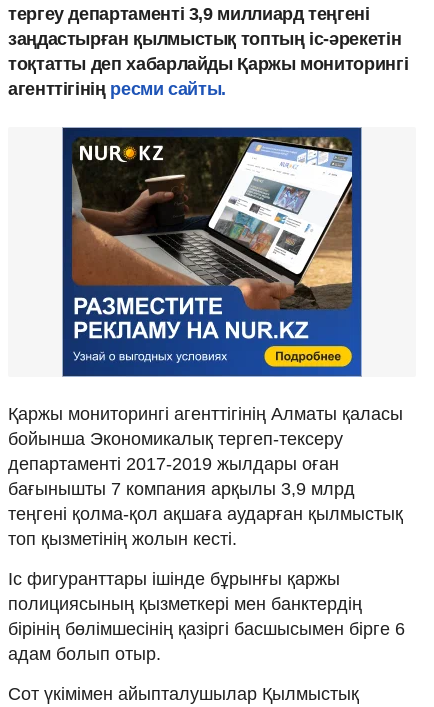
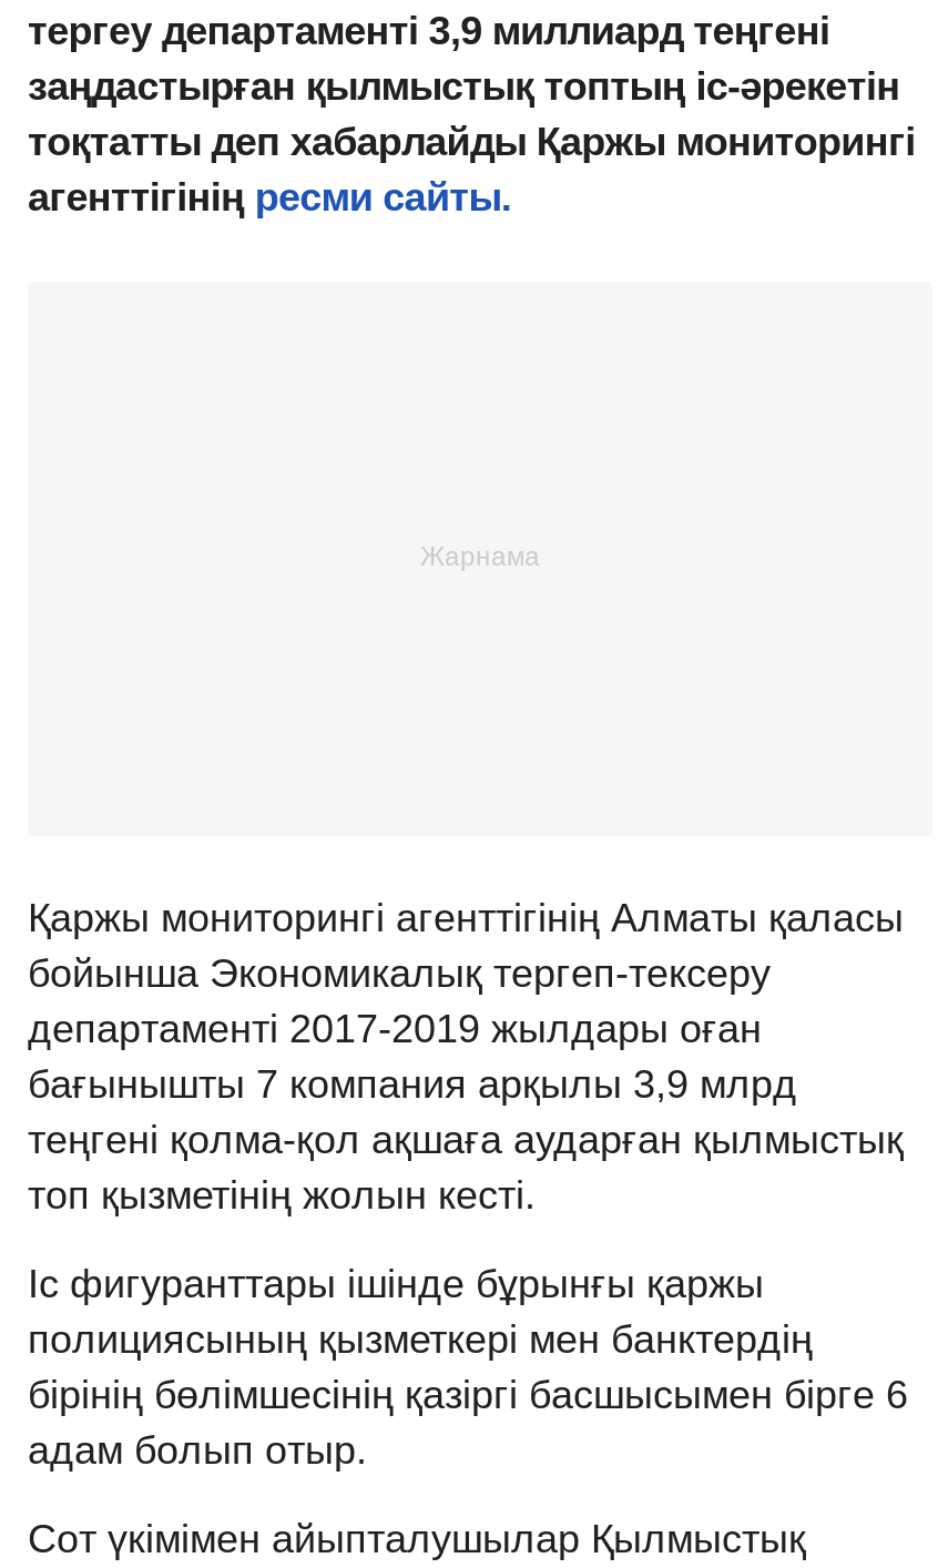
[61,126,363,378] [image] -> none

